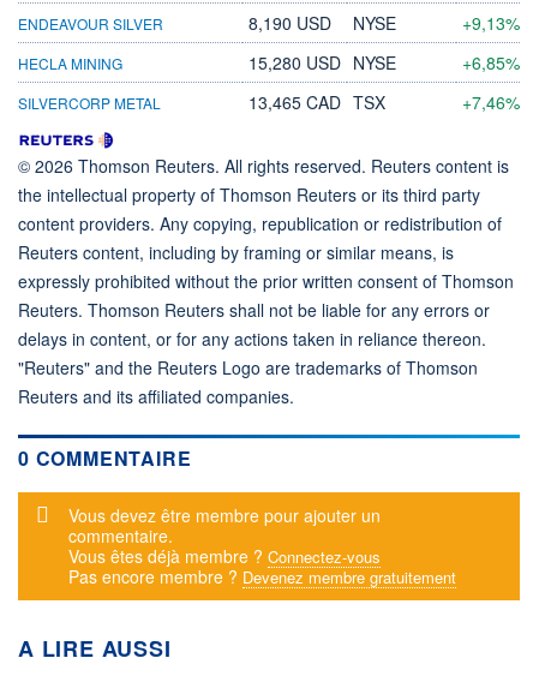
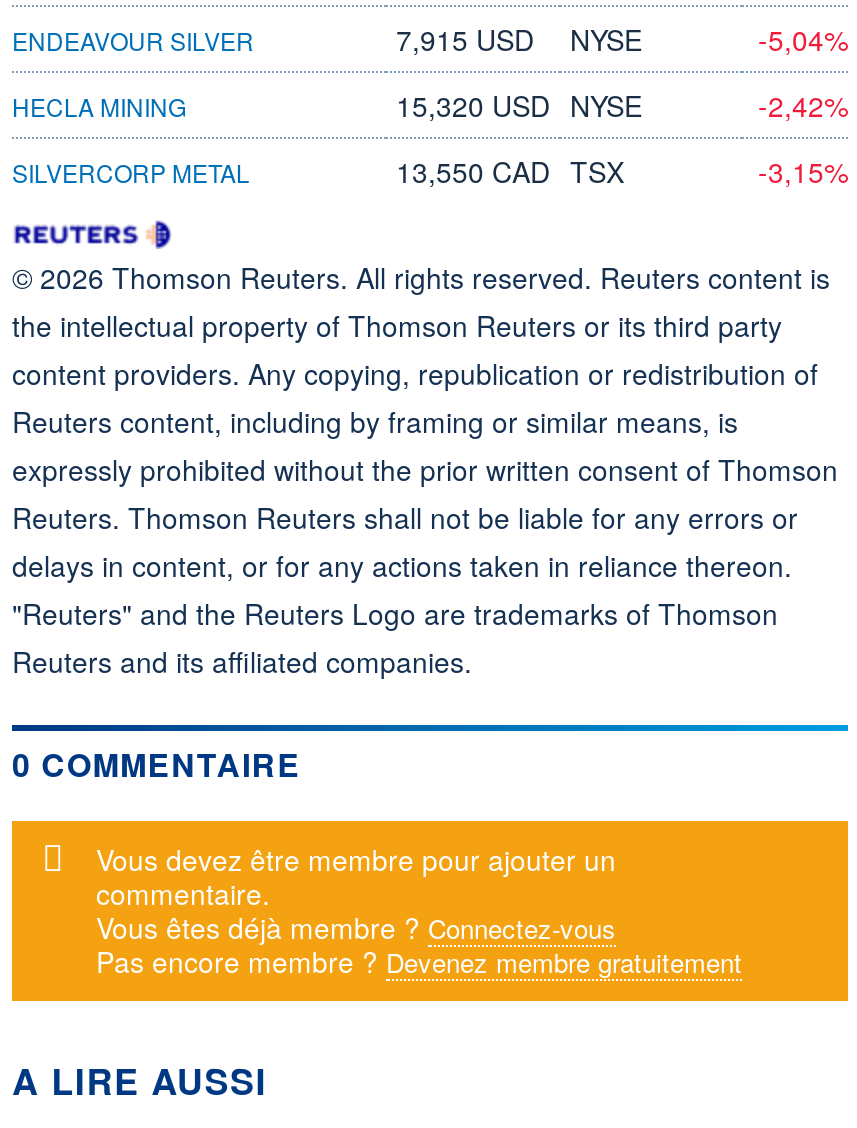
[248,11,396,35] 8,190 USD NYSE -> [396,19,642,59] 7,915 USD NYSE
[462,11,520,35] +9,13% -> [758,19,848,59] -5,04%
[248,50,396,74] 15,280 USD NYSE -> [396,85,642,125] 15,320 USD NYSE
[462,50,520,74] +6,85% -> [758,85,848,125] -2,42%
[248,90,385,114] 13,465 CAD TSX -> [396,151,624,191] 13,550 CAD TSX
[462,90,520,114] +7,46% -> [758,151,848,191] -3,15%

